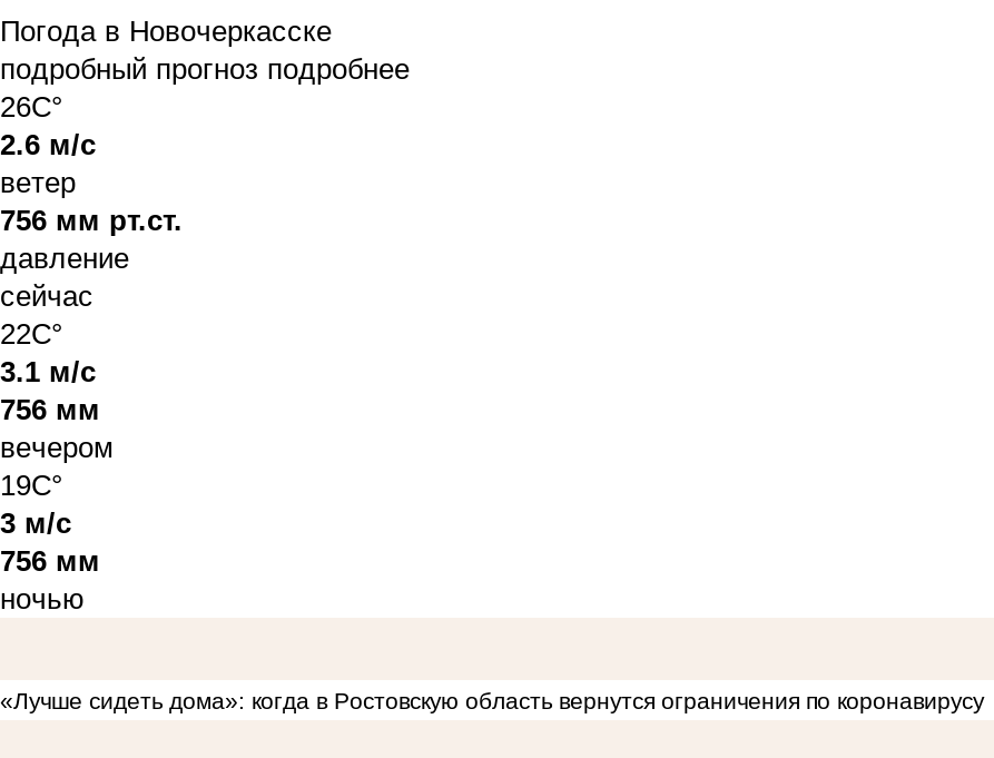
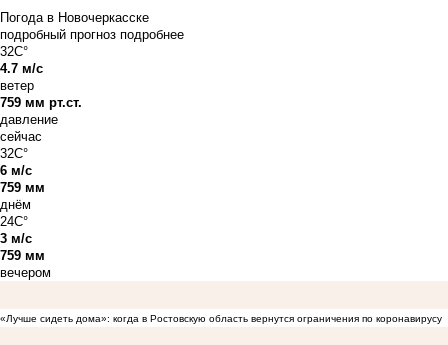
[0,90,96,161] 26C° | 2.6 м/с -> [0,44,43,76] 32C° | 4.7 м/с
[0,203,183,237] 756 мм рт.ст. -> [0,95,82,110] 759 мм рт.ст.
[0,317,114,502] 22C° | 3.1 м/с | 756 мм | вечером | 19C° -> [0,146,45,229] 32C° | 6 м/с | 759 мм | днём | 24C°
[0,544,100,615] 756 мм | ночью -> [0,248,51,280] 759 мм | вечером

